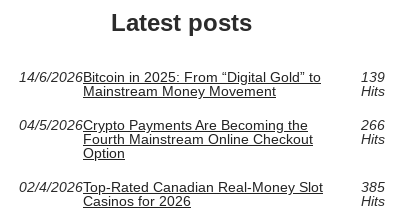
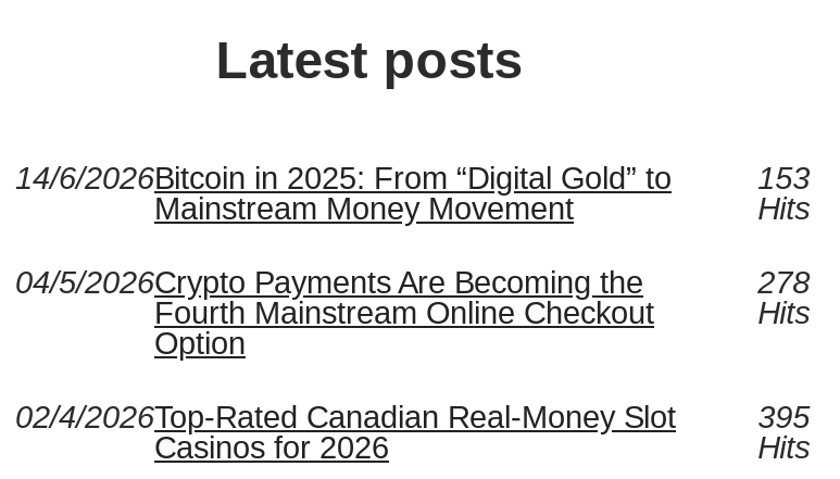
[361,69,385,85] 139 -> [758,160,810,195] 153
[361,117,385,133] 266 -> [758,264,810,299] 278
[361,179,385,195] 385 -> [758,399,810,434] 395

